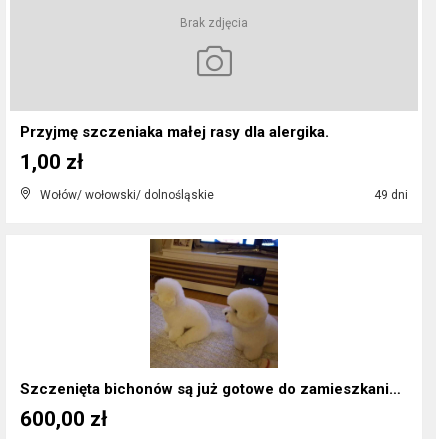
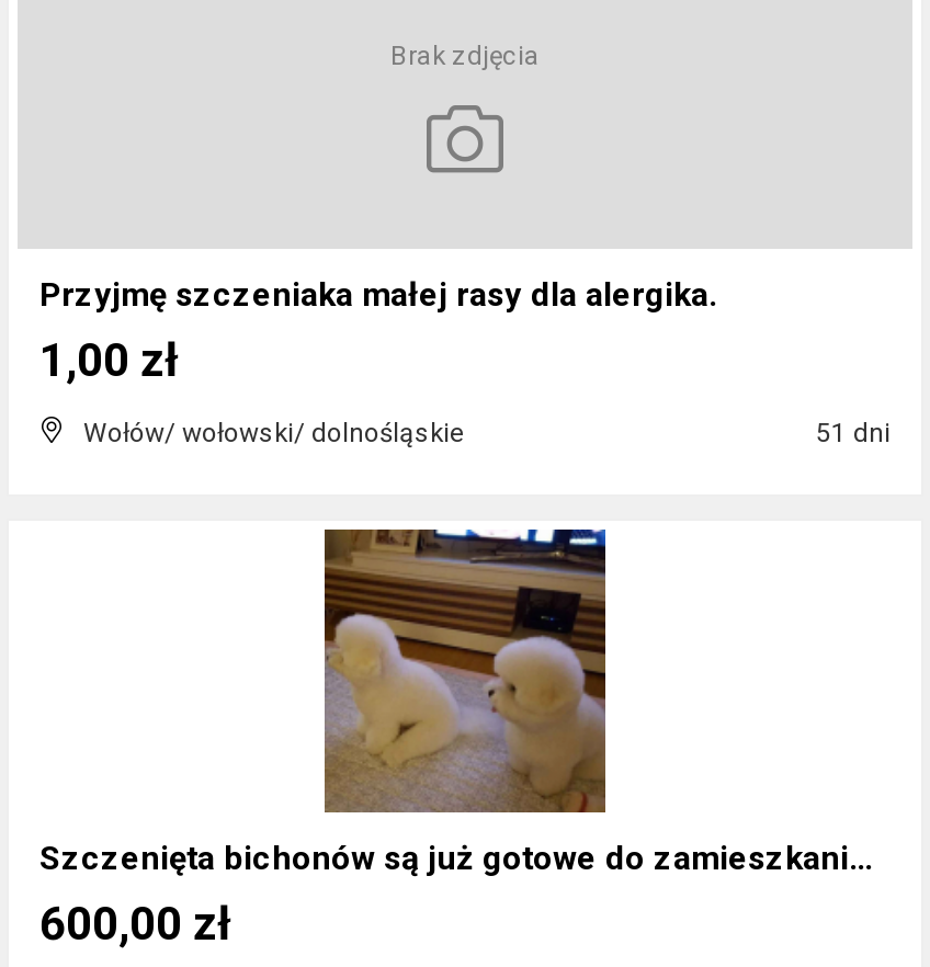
[371,188,408,202] 49 dni -> [809,418,891,448] 51 dni

